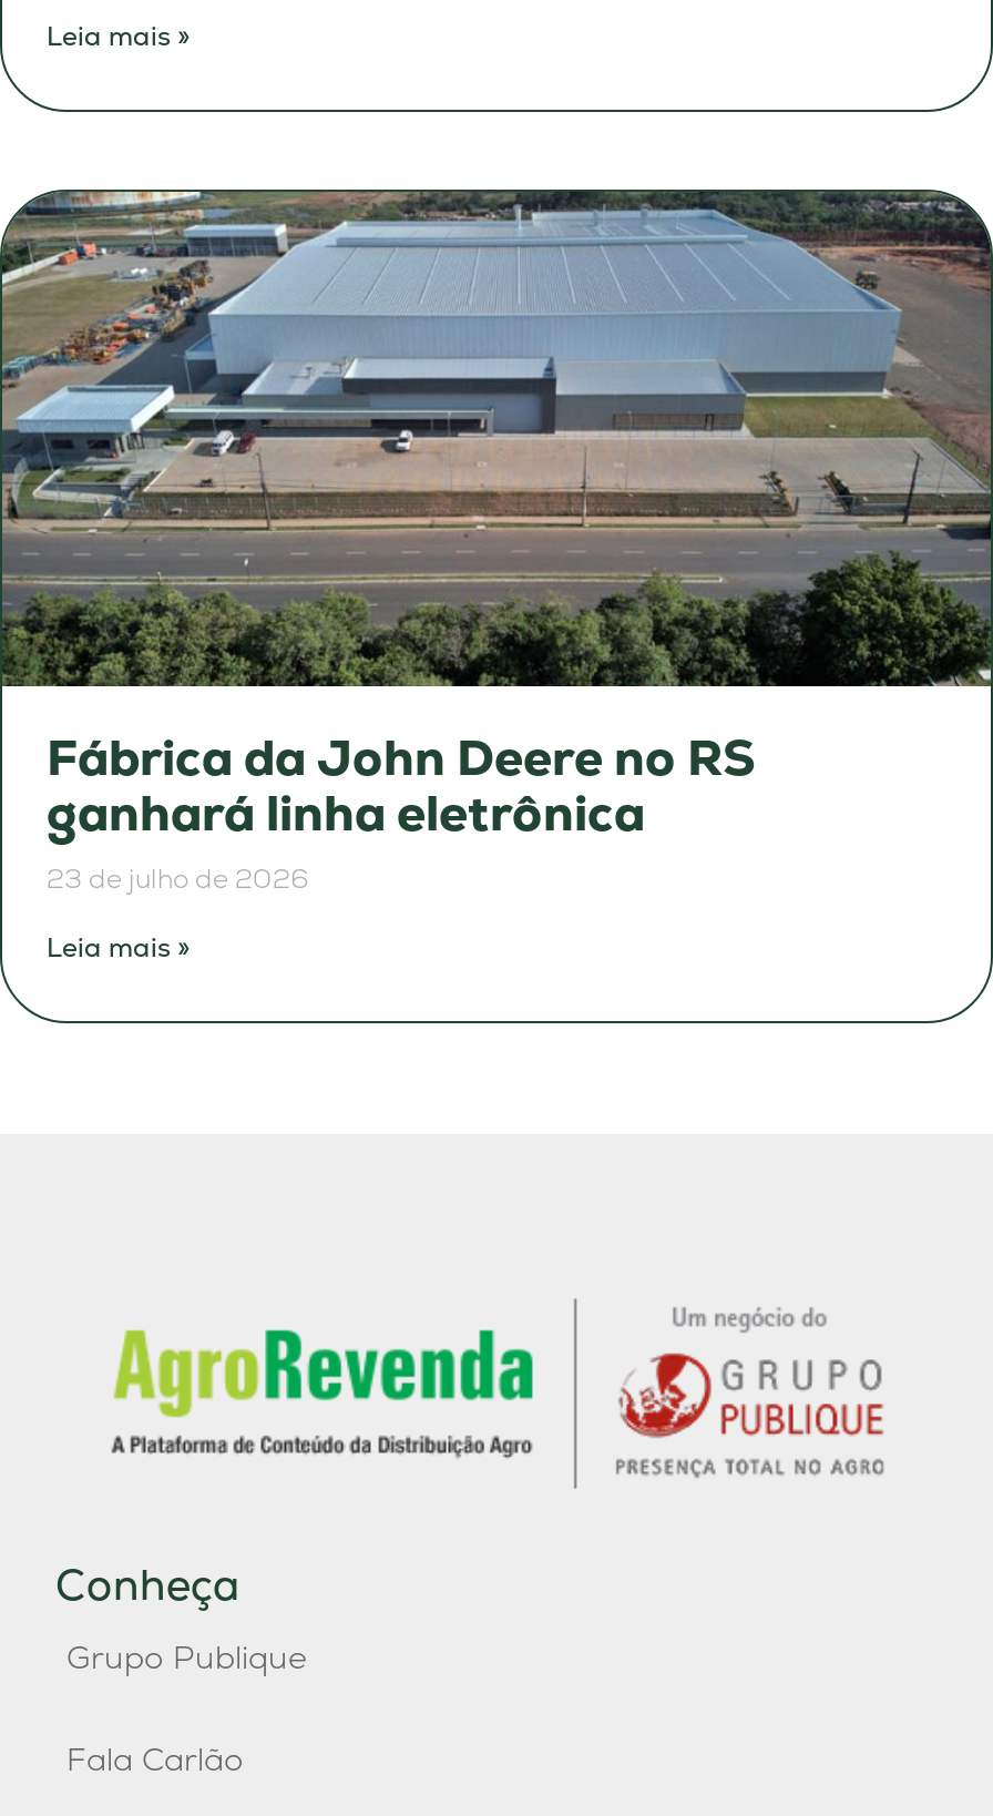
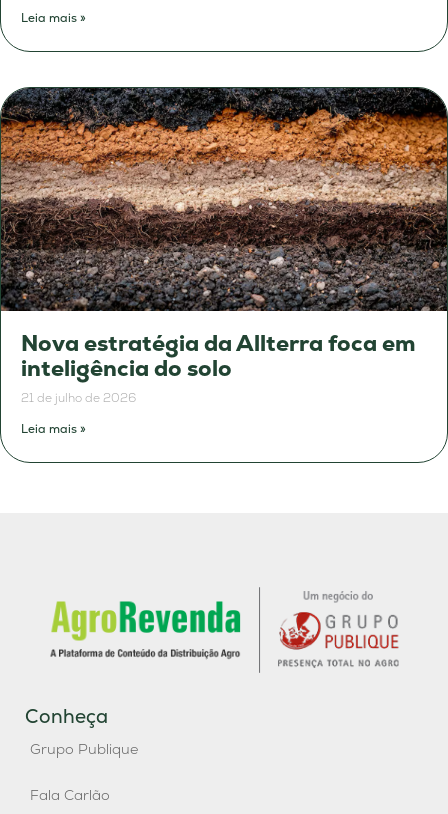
[7,190,986,897] [image] | Fábrica da John Deere no RS | ganhará linha eletrônica | 23 de julho de 2026 -> [3,87,445,406] [image] | Nova estratégia da Allterra foca em | inteligência do solo | 21 de julho de 2026

